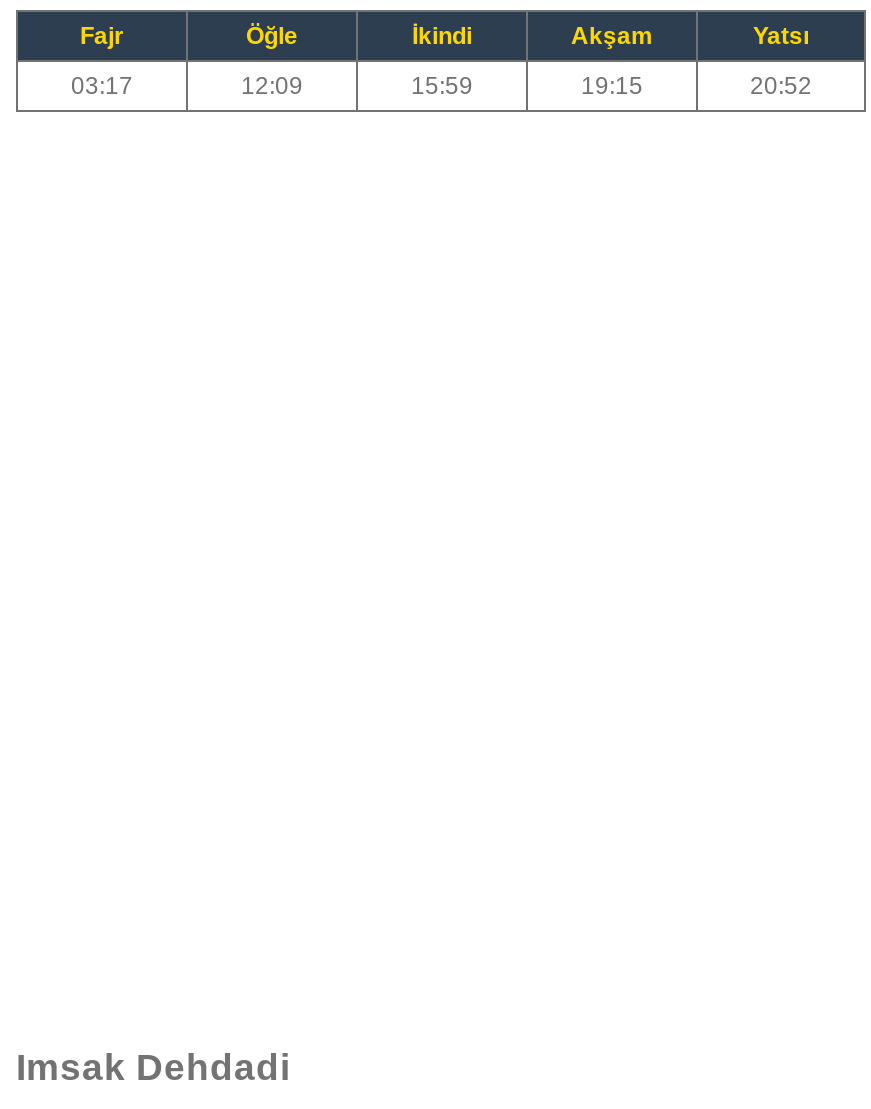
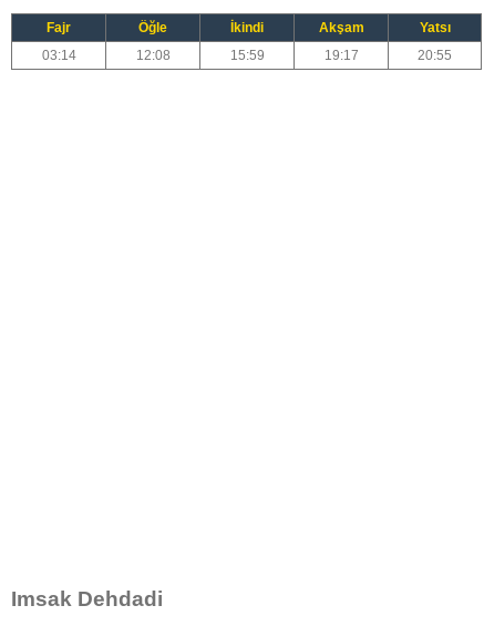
[71,72,133,100] 03:17 -> [42,48,76,63] 03:14
[241,72,303,100] 12:09 -> [136,48,170,63] 12:08
[581,72,643,100] 19:15 -> [324,48,358,63] 19:17
[750,72,812,100] 20:52 -> [418,48,452,63] 20:55

